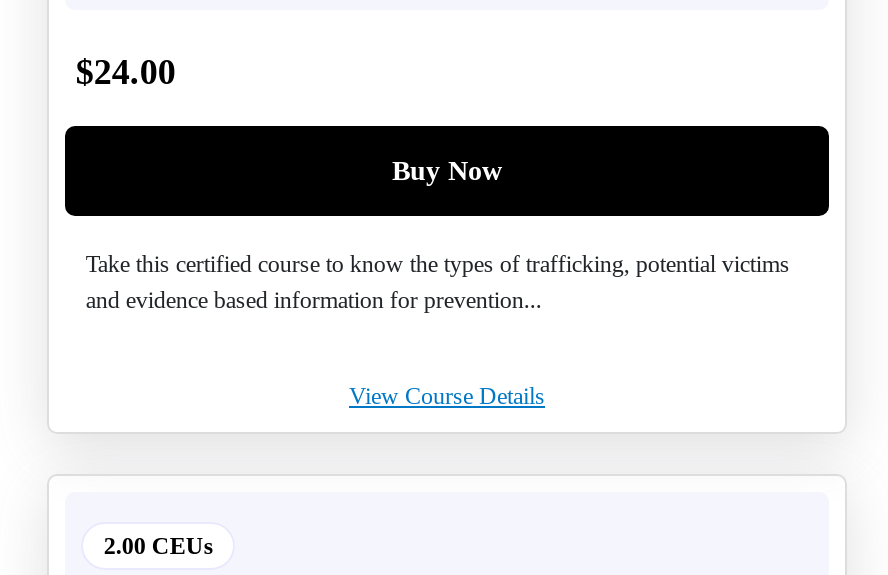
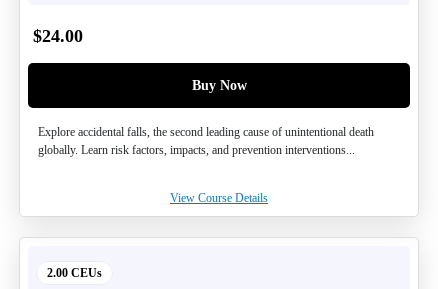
[86,249,790,313] Take this certified course to know the types of trafficking, potential victims | and evidence based information for prevention... -> [38,124,374,156] Explore accidental falls, the second leading cause of unintentional death | globally. Learn risk factors, impacts, and prevention interventions...

